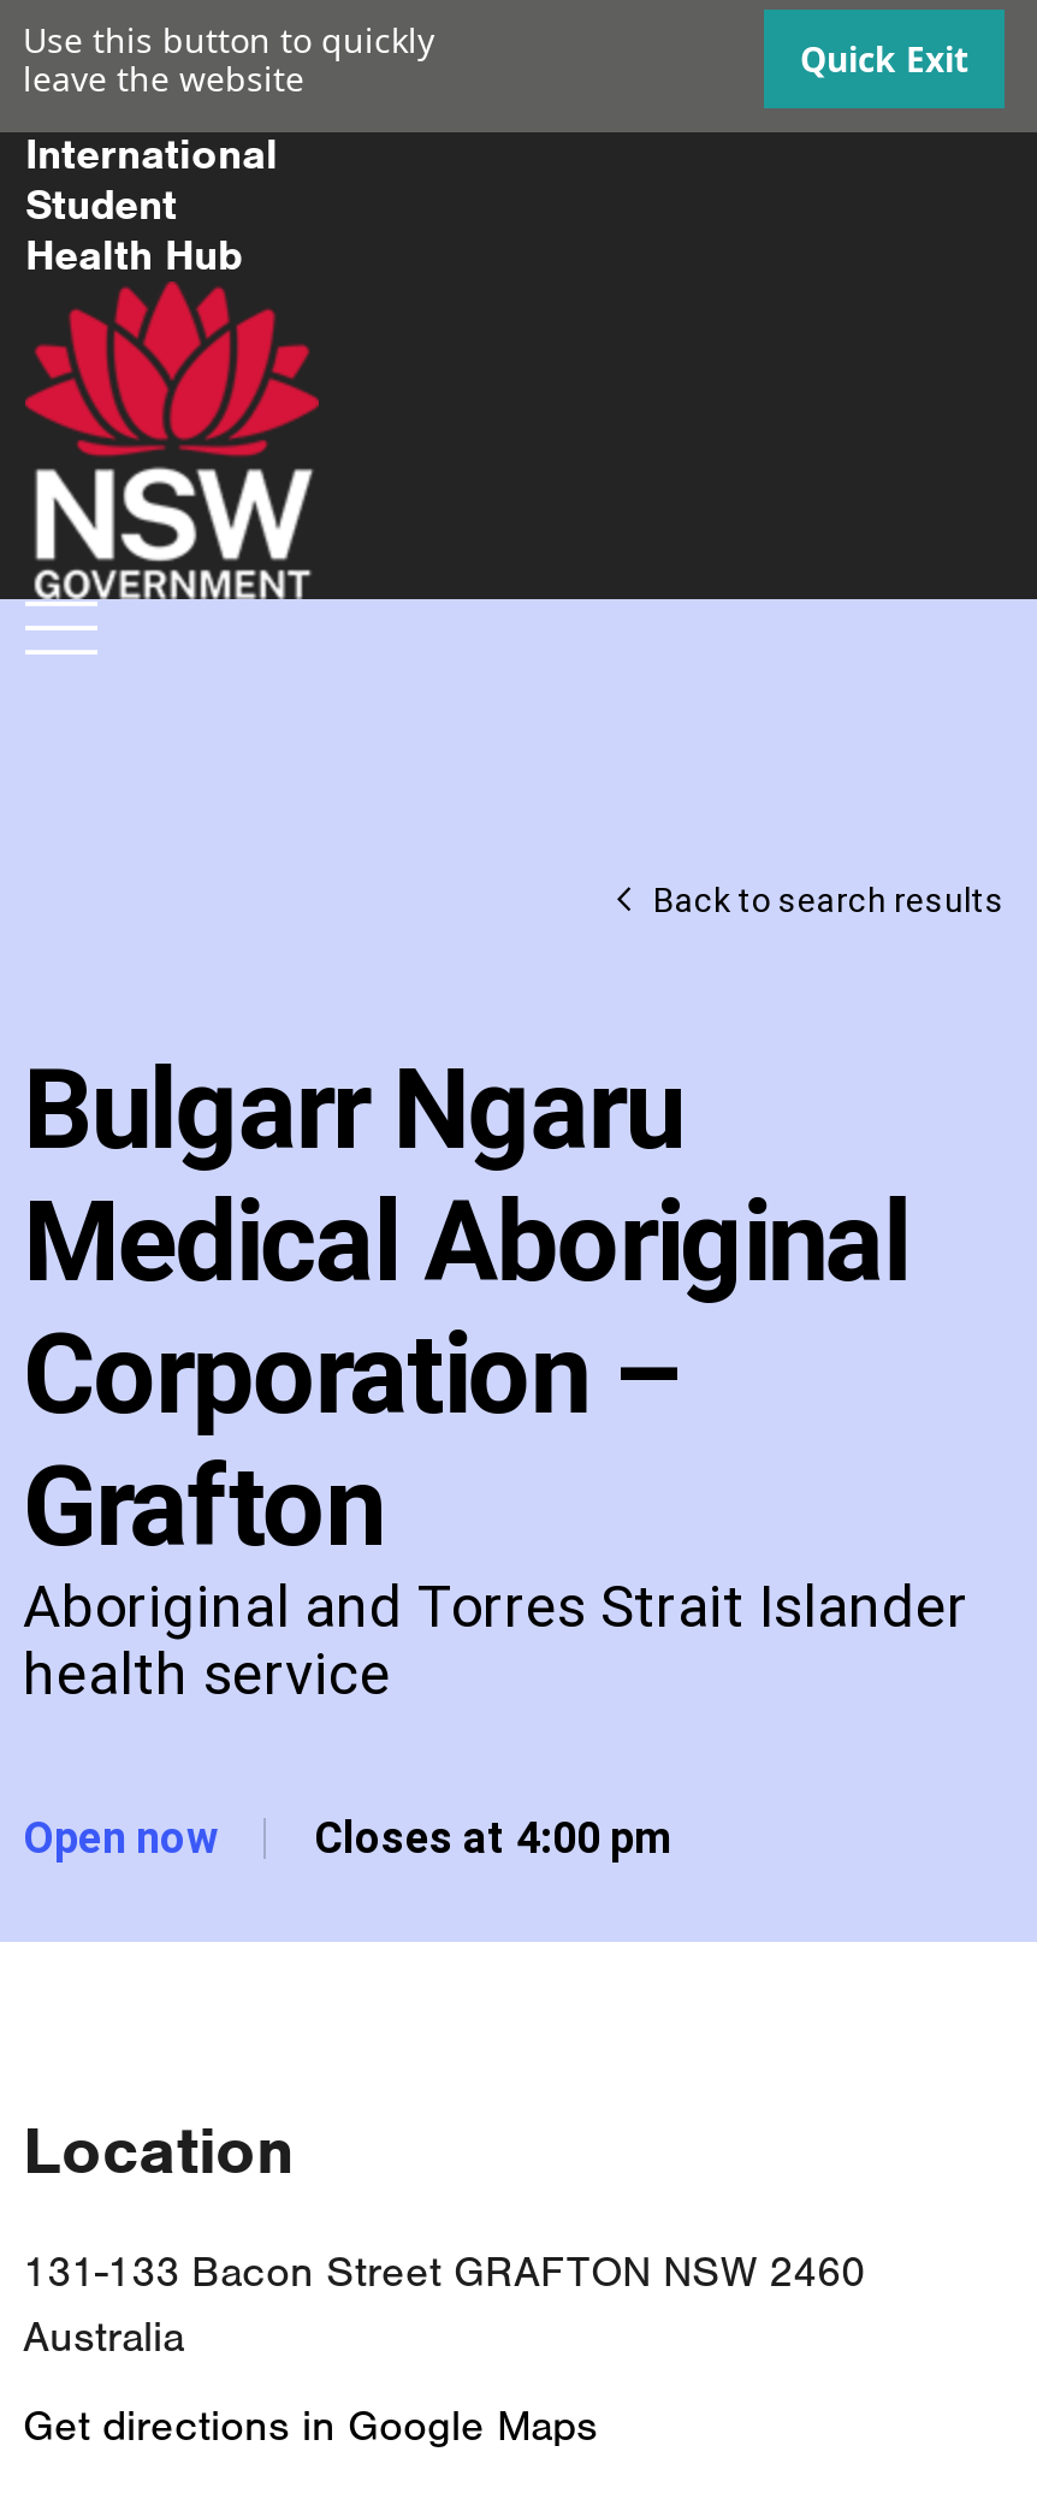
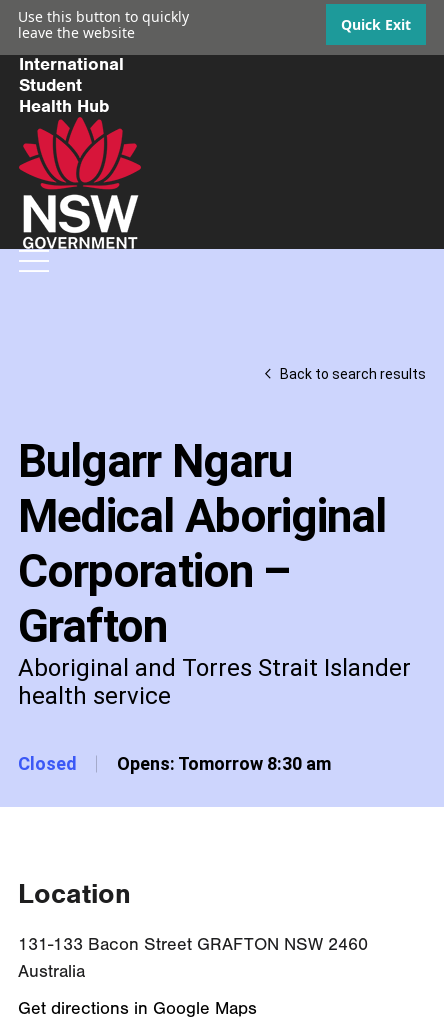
[23,1812,670,1863] Open now | Closes at 4:00 pm -> [18,753,331,774] Closed | Opens: Tomorrow 8:30 am

